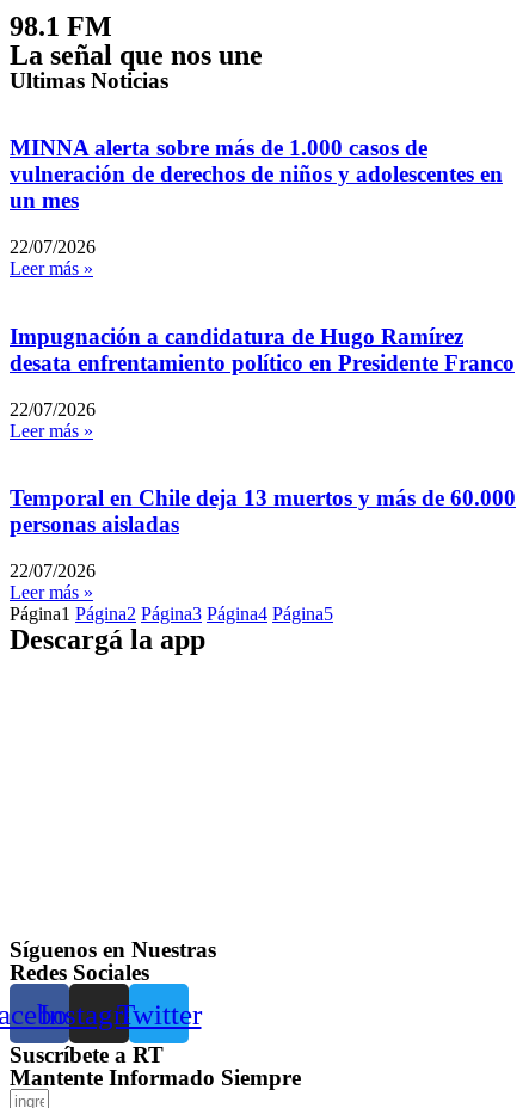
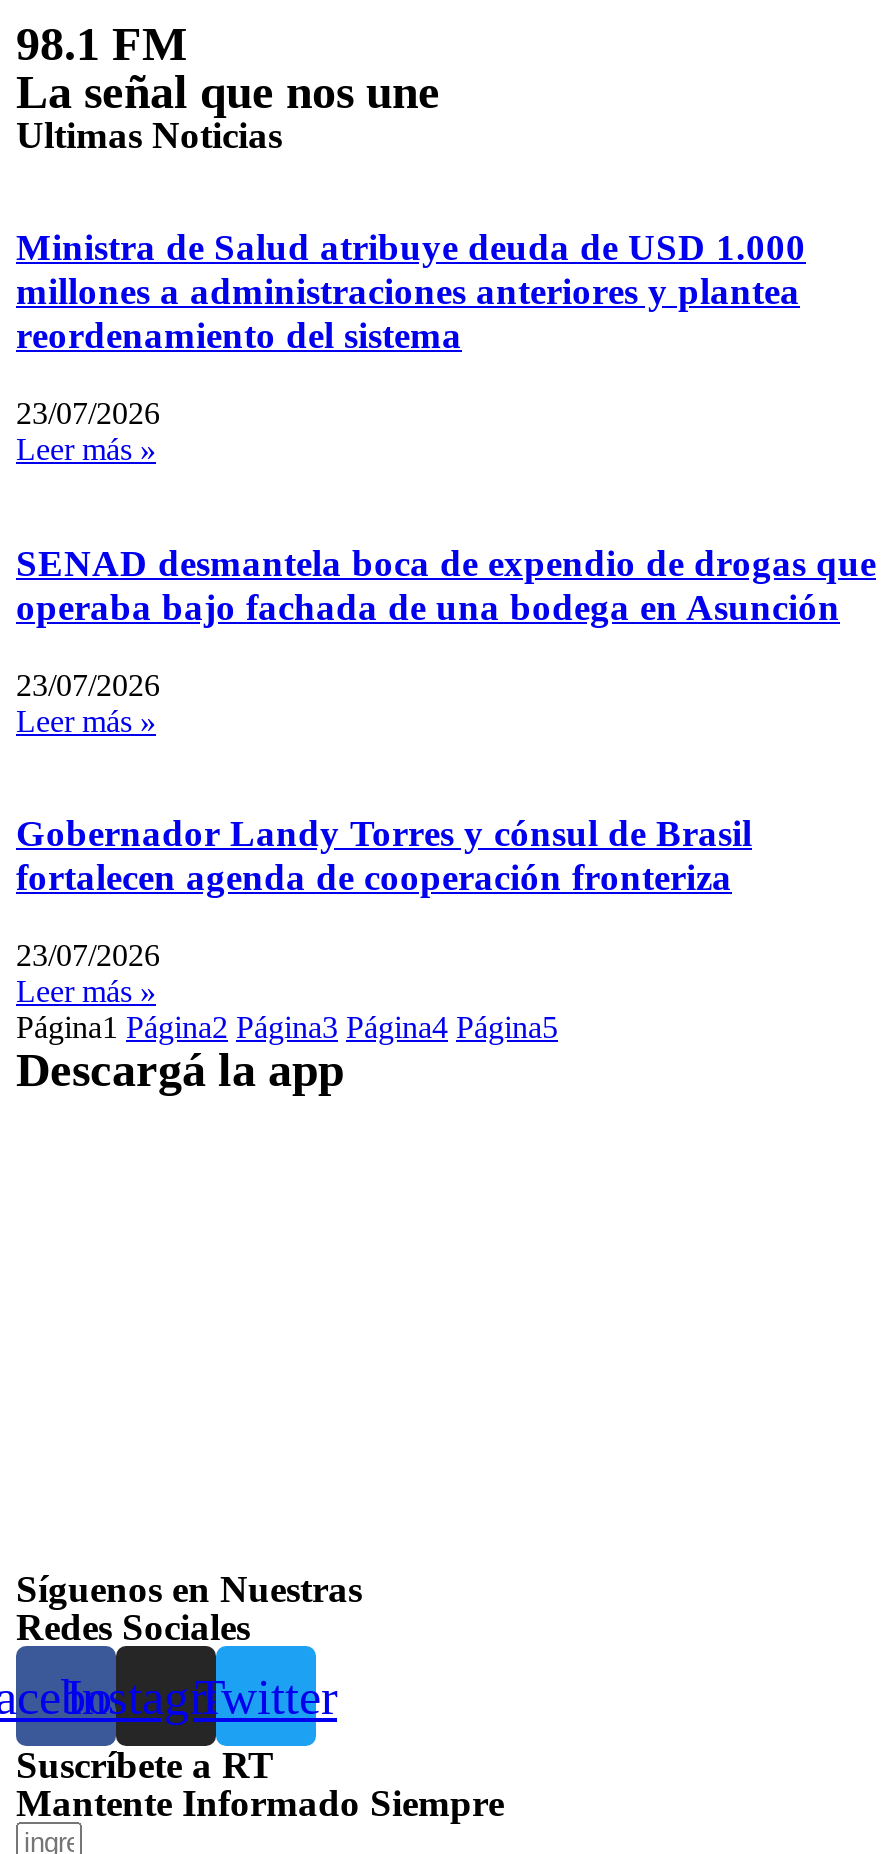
[10,136,503,213] MINNA alerta sobre más de 1.000 casos de | vulneración de derechos de niños y adolescentes en | un mes -> [16,227,806,357] Ministra de Salud atribuye deuda de USD 1.000 | millones a administraciones anteriores y plantea | reordenamiento del sistema
[10,237,96,257] 22/07/2026 -> [16,396,160,430] 23/07/2026
[10,324,515,375] Impugnación a candidatura de Hugo Ramírez | desata enfrentamiento político en Presidente Franco -> [16,542,876,628] SENAD desmantela boca de expendio de drogas que | operaba bajo fachada de una bodega en Asunción
[10,399,96,419] 22/07/2026 -> [16,667,160,701] 23/07/2026
[10,486,516,537] Temporal en Chile deja 13 muertos y más de 60.000 | personas aisladas -> [16,813,752,899] Gobernador Landy Torres y cónsul de Brasil | fortalecen agenda de cooperación fronteriza
[10,561,96,581] 22/07/2026 -> [16,938,160,972] 23/07/2026

